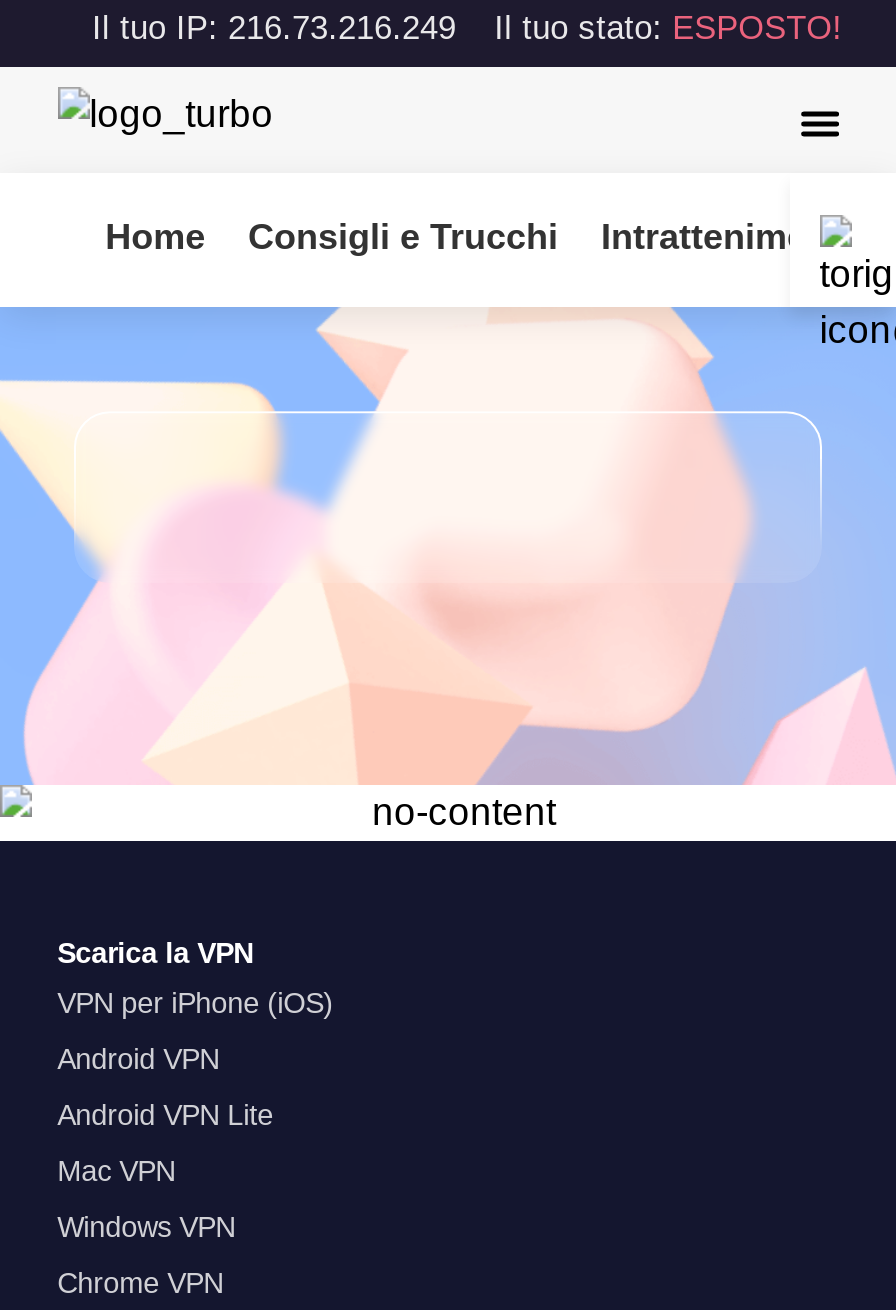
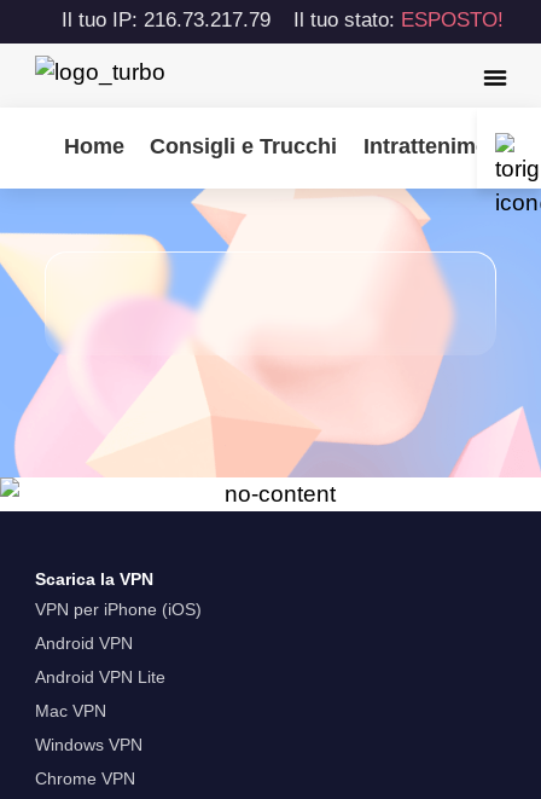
[92,9,842,47] Il tuo IP: 216.73.216.249 Il tuo stato: ESPOSTO! -> [61,8,503,31] Il tuo IP: 216.73.217.79 Il tuo stato: ESPOSTO!

